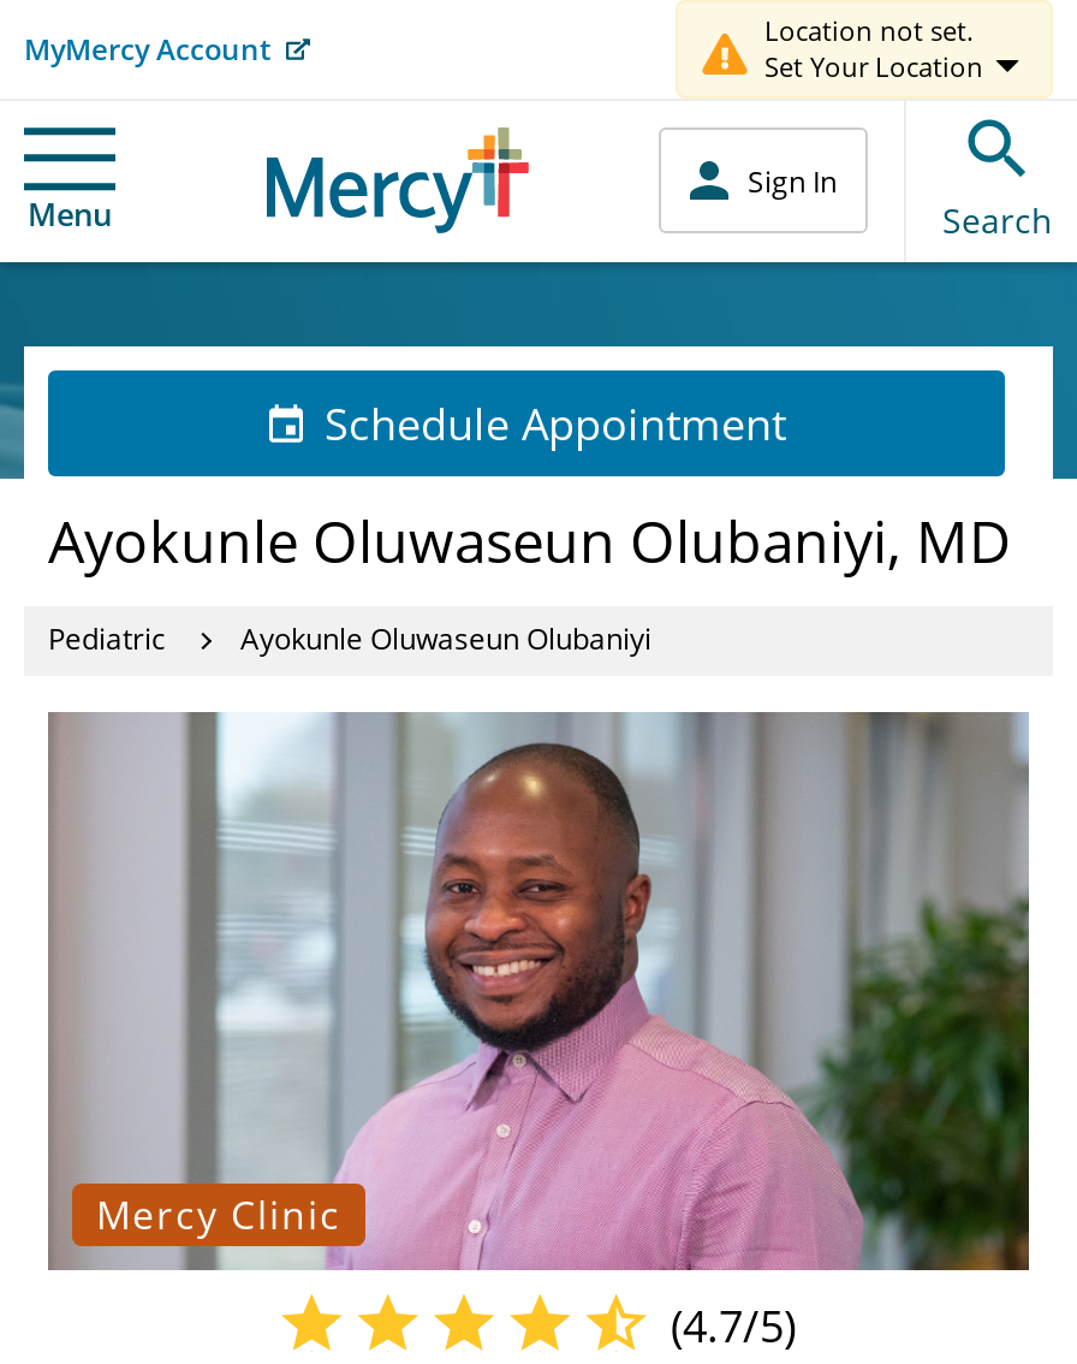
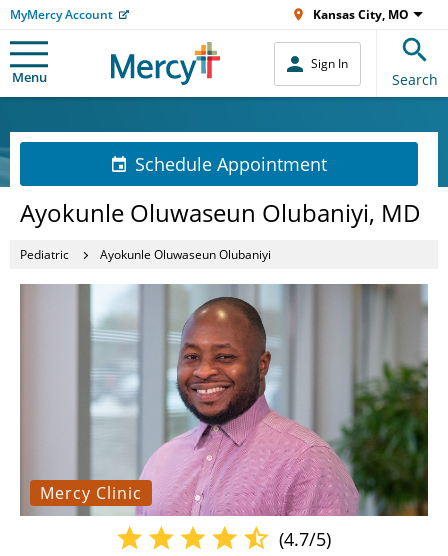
[764,12,983,84] Location not set. | Set Your Location -> [313,6,409,23] Kansas City, MO

